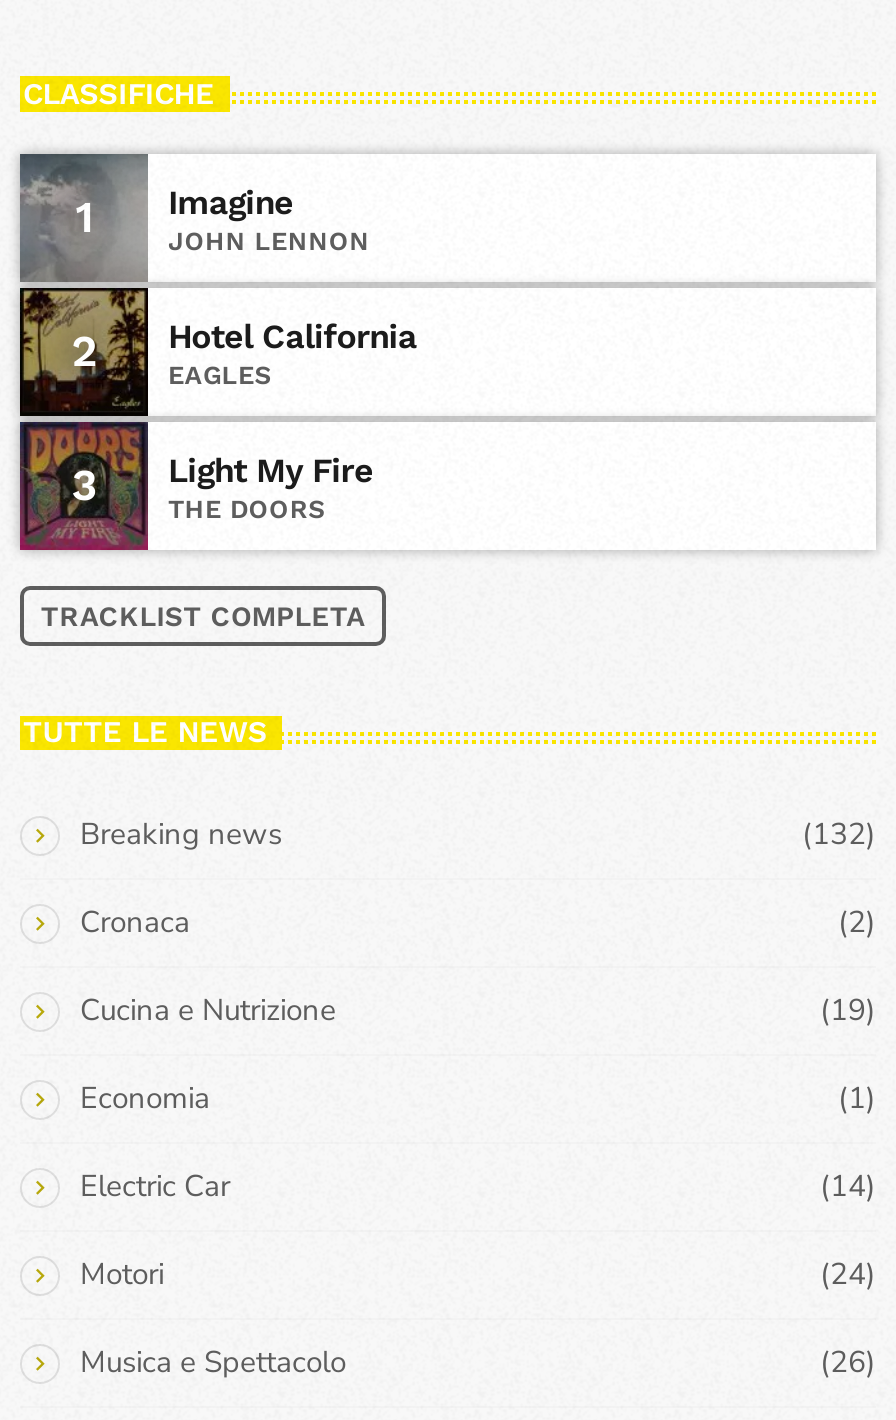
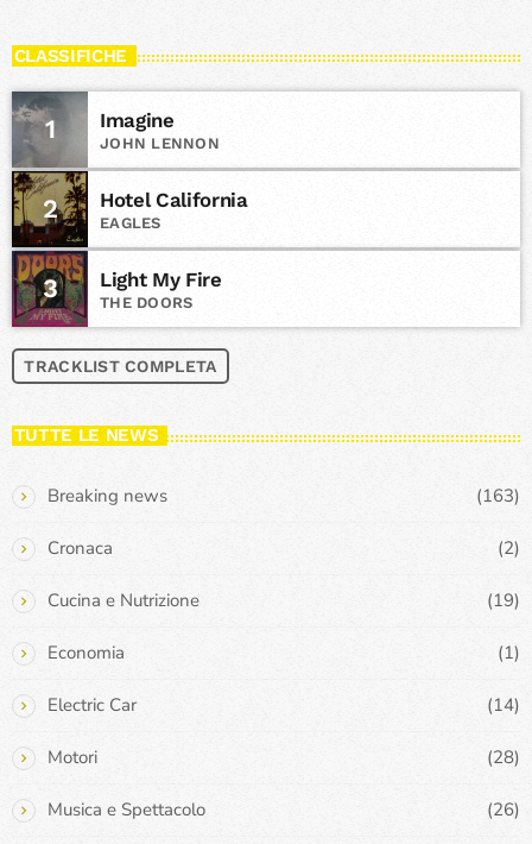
[802,815,876,855] (132) -> [476,484,520,508] (163)
[820,1255,876,1295] (24) -> [487,746,520,769] (28)

